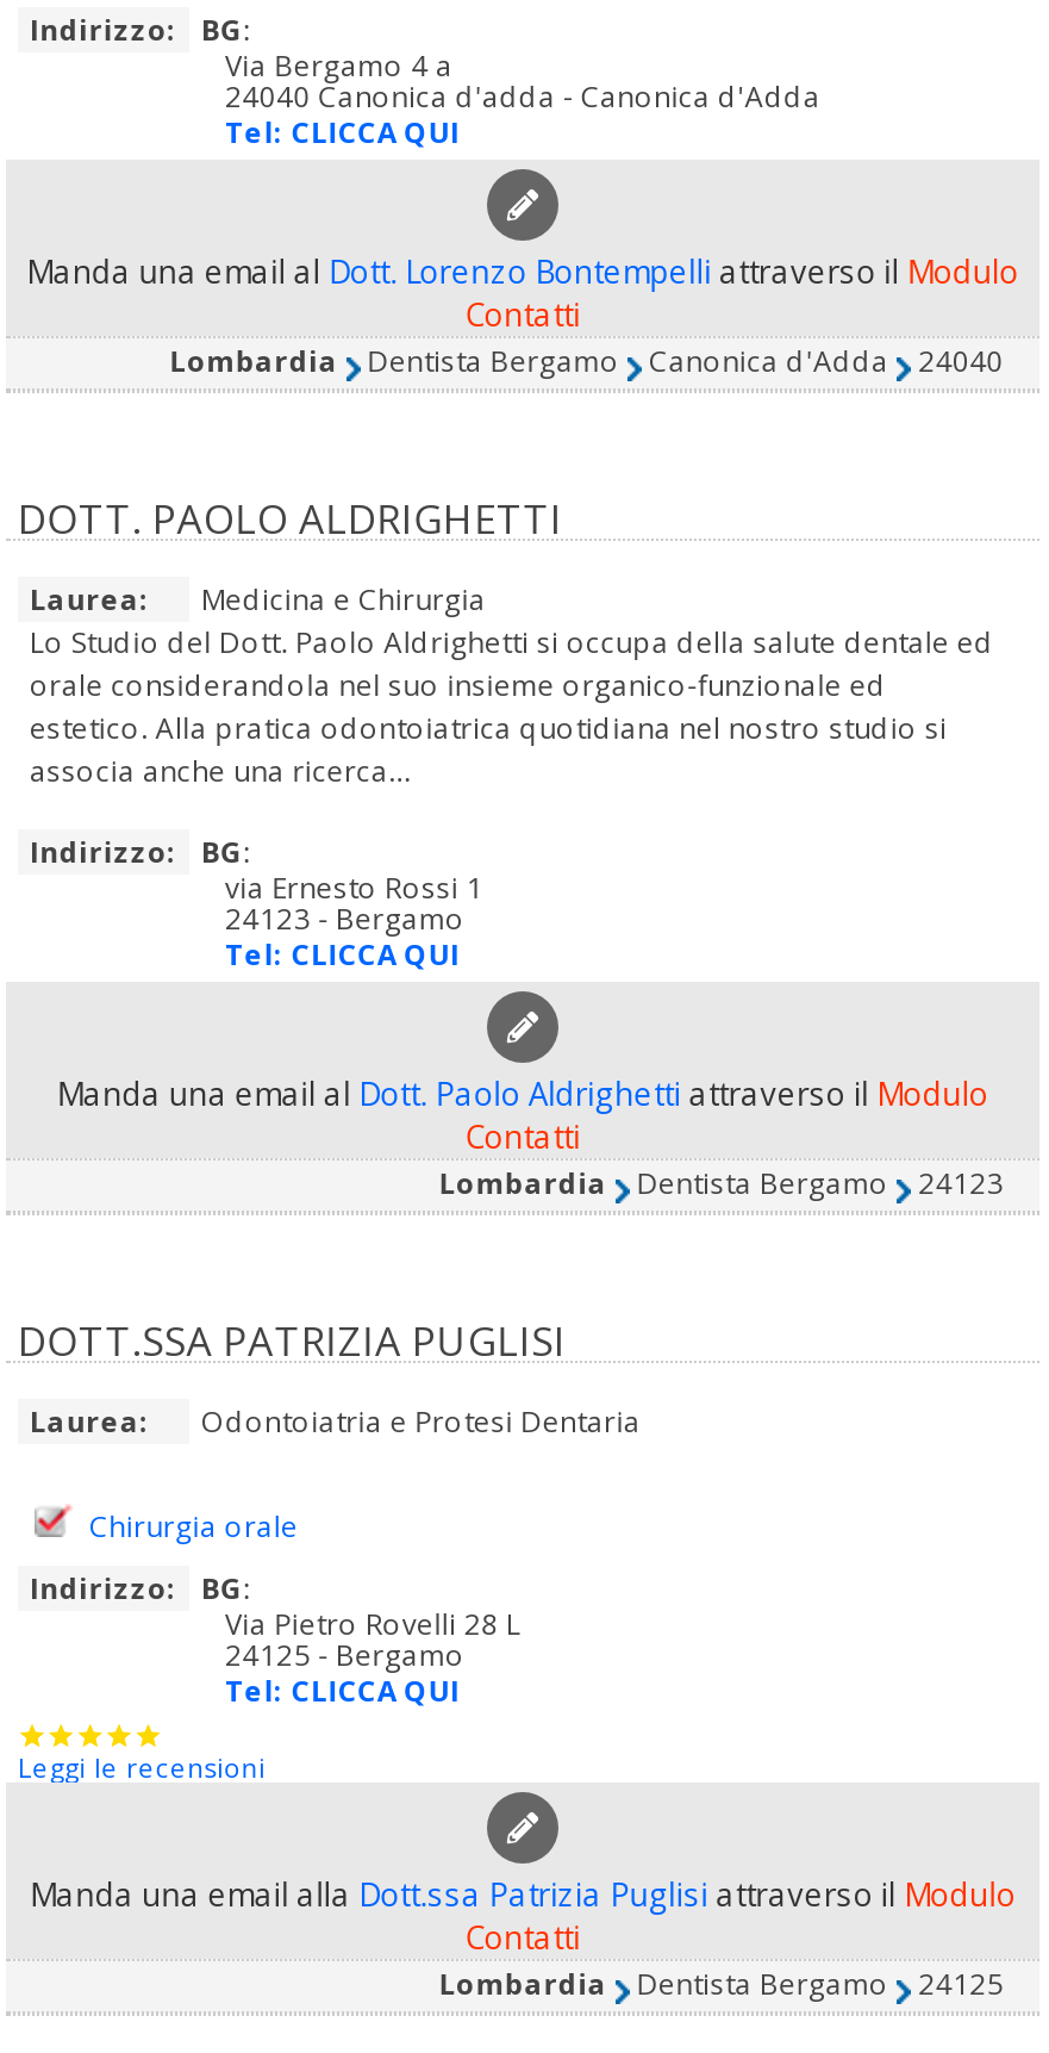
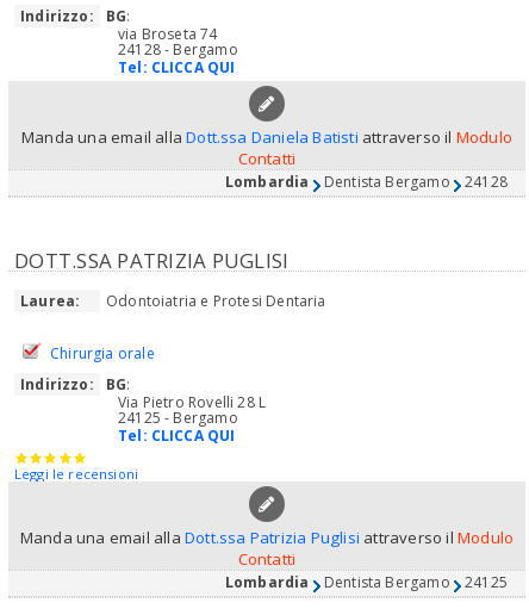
[225,46,820,117] Via Bergamo 4 a | 24040 Canonica d'adda - Canonica d'Adda -> [118,24,238,60] via Broseta 74 | 24128 - Bergamo
[26,250,1019,293] Manda una email al Dott. Lorenzo Bontempelli attraverso il Modulo -> [21,126,512,148] Manda una email alla Dott.ssa Daniela Batisti attraverso il Modulo
[18,341,1004,1204] Lombardia Dentista Bergamo Canonica d'Adda 24040 | DOTT. PAOLO ALDRIGHETTI | Laurea: | Medicina e Chirurgia | Lo Studio del Dott. Paolo Aldrighetti si occupa della salute dentale ed | orale considerandola nel suo insieme organico-funzionale ed | estetico. Alla pratica odontoiatrica quotidiana nel nostro studio si | associa anche una ricerca... | Indirizzo: BG: | via Ernesto Rossi 1 | 24123 - Bergamo | Tel: CLICCA QUI | Manda una email al Dott. Paolo Aldrighetti attraverso il Modulo | Contatti | Lombardia Dentista Bergamo 24123 -> [225,172,508,192] Lombardia Dentista Bergamo 24128

